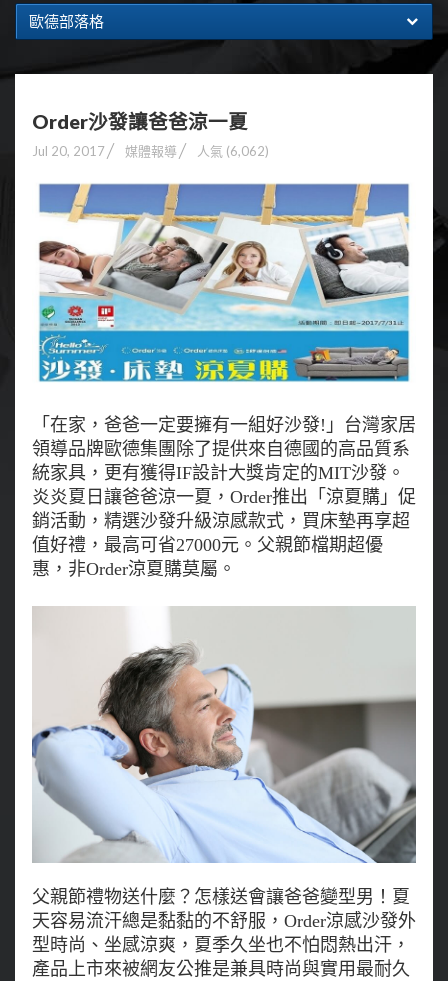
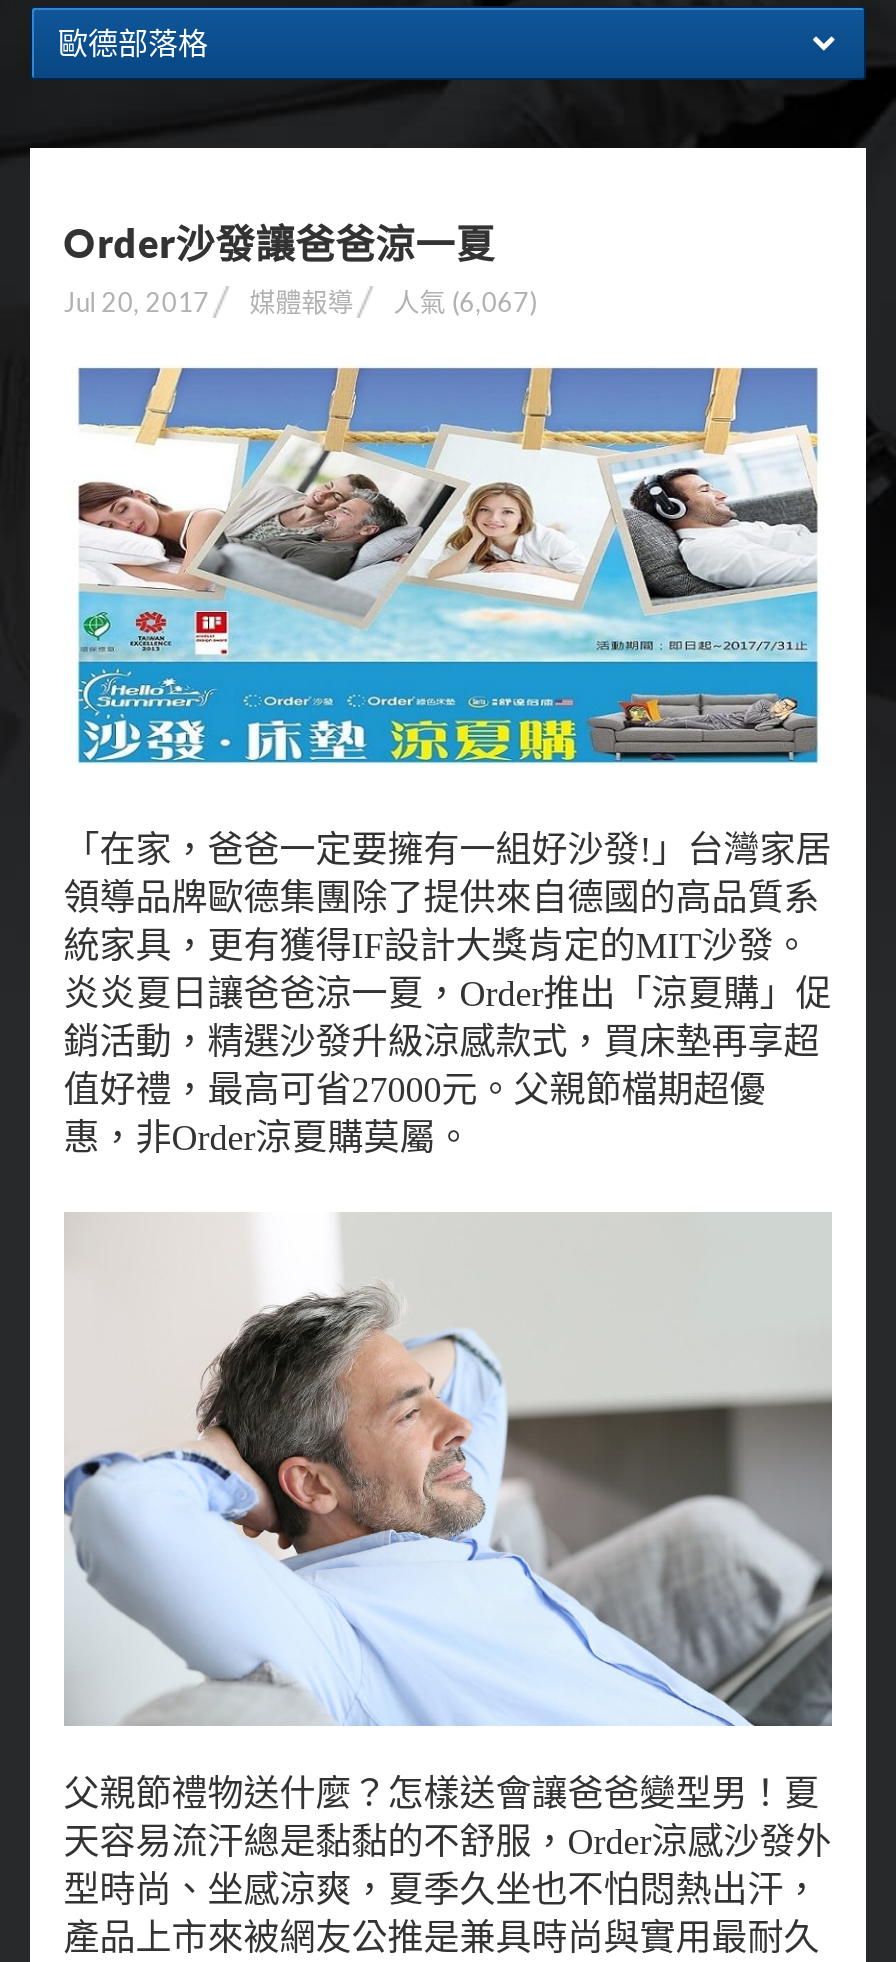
[32,143,269,159] Jul 20, 2017 媒體報導 人氣 (6,062) -> [63,285,537,317] Jul 20, 2017 媒體報導 人氣 (6,067)

